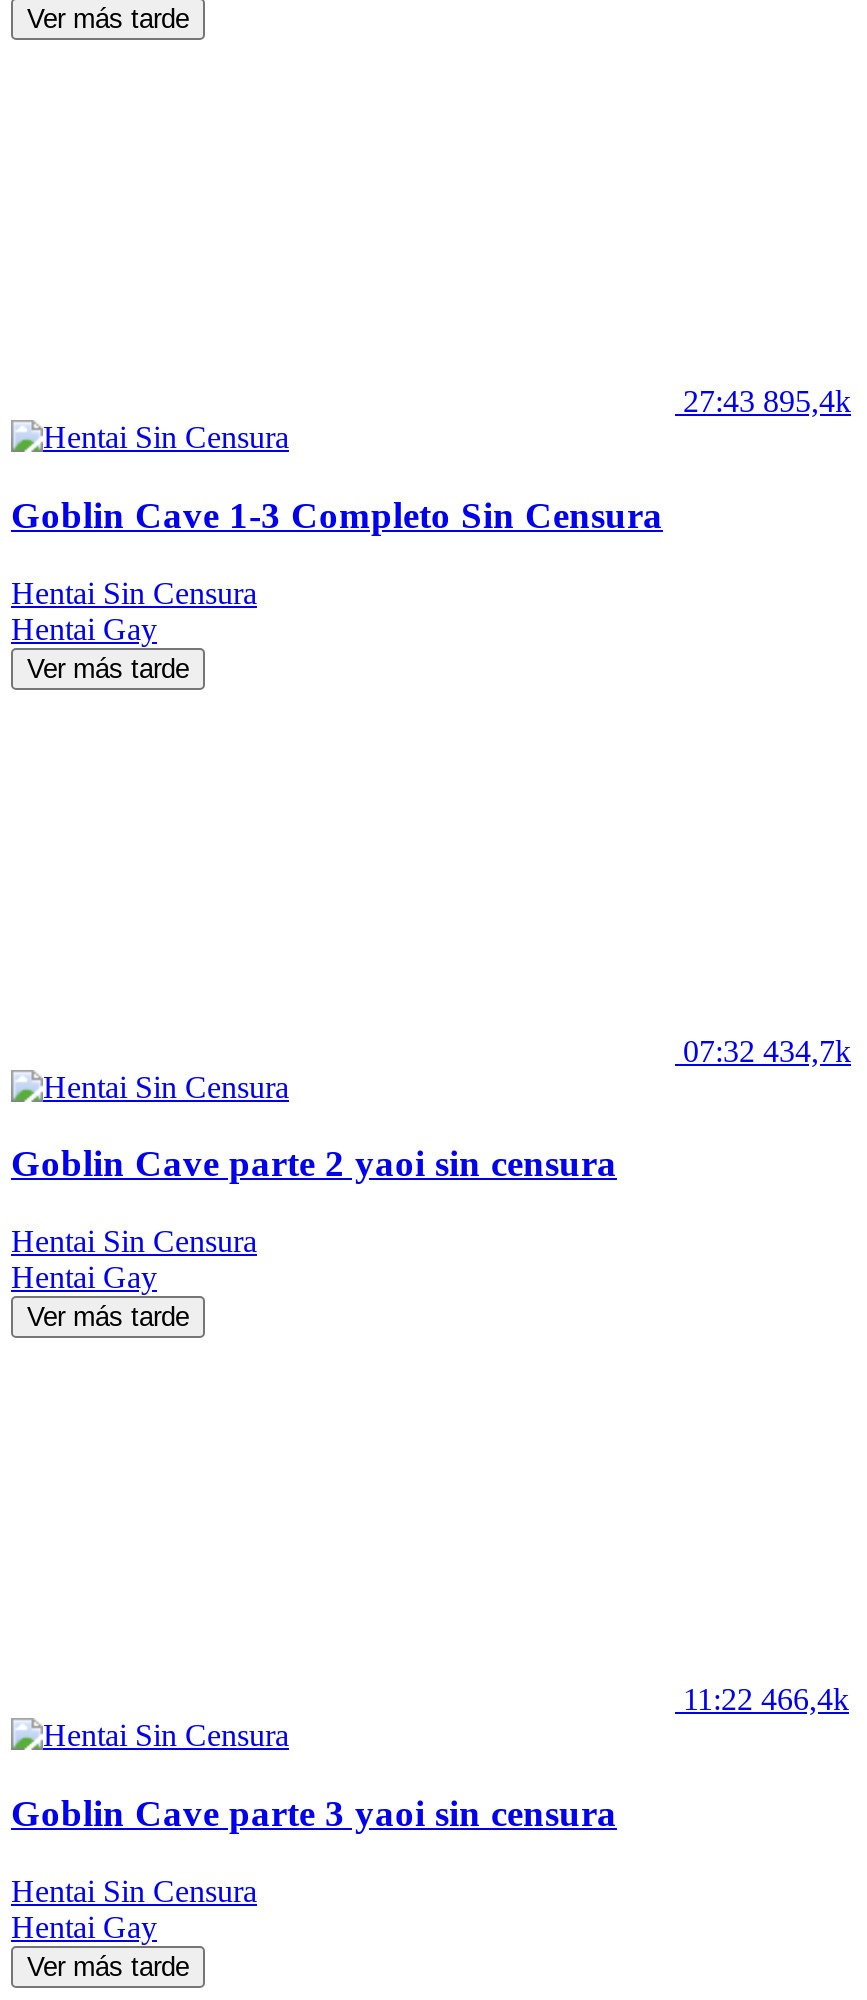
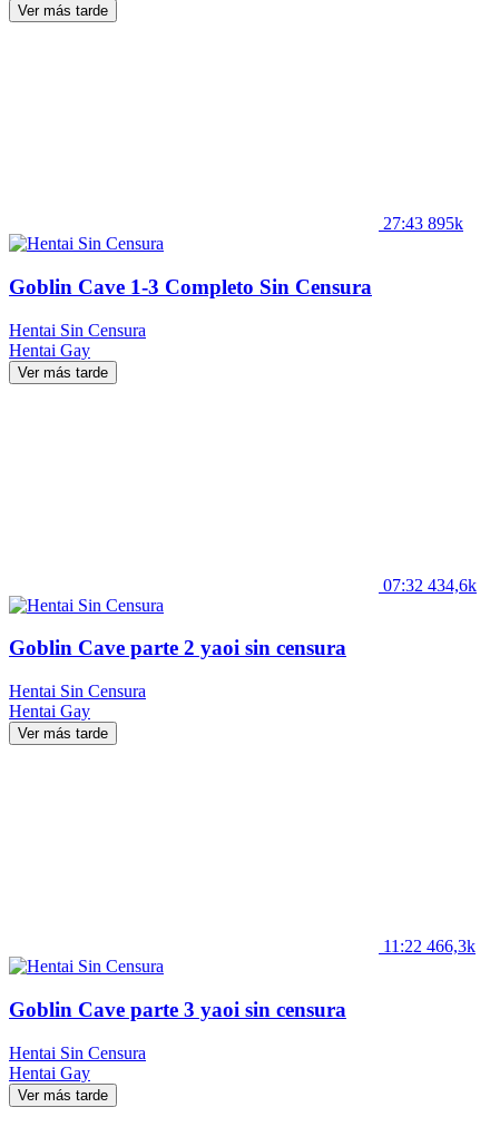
[683,384,851,418] 27:43 895,4k -> [383,214,463,233] 27:43 895k
[683,1033,851,1067] 07:32 434,7k -> [383,575,477,594] 07:32 434,6k
[683,1682,849,1716] 11:22 466,4k -> [383,937,476,956] 11:22 466,3k

